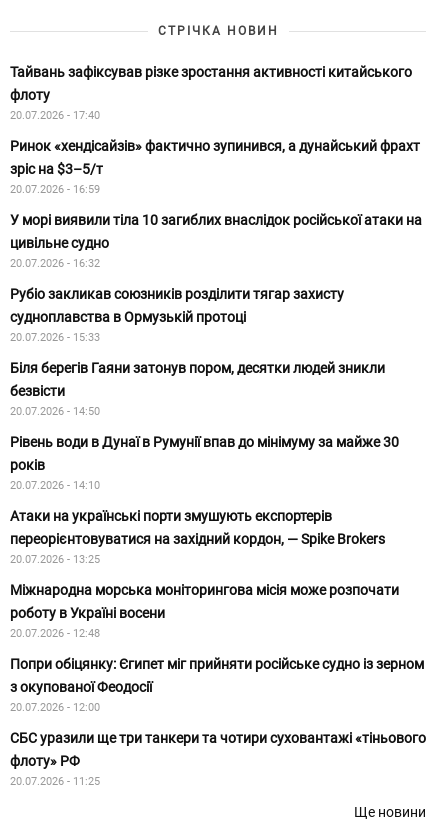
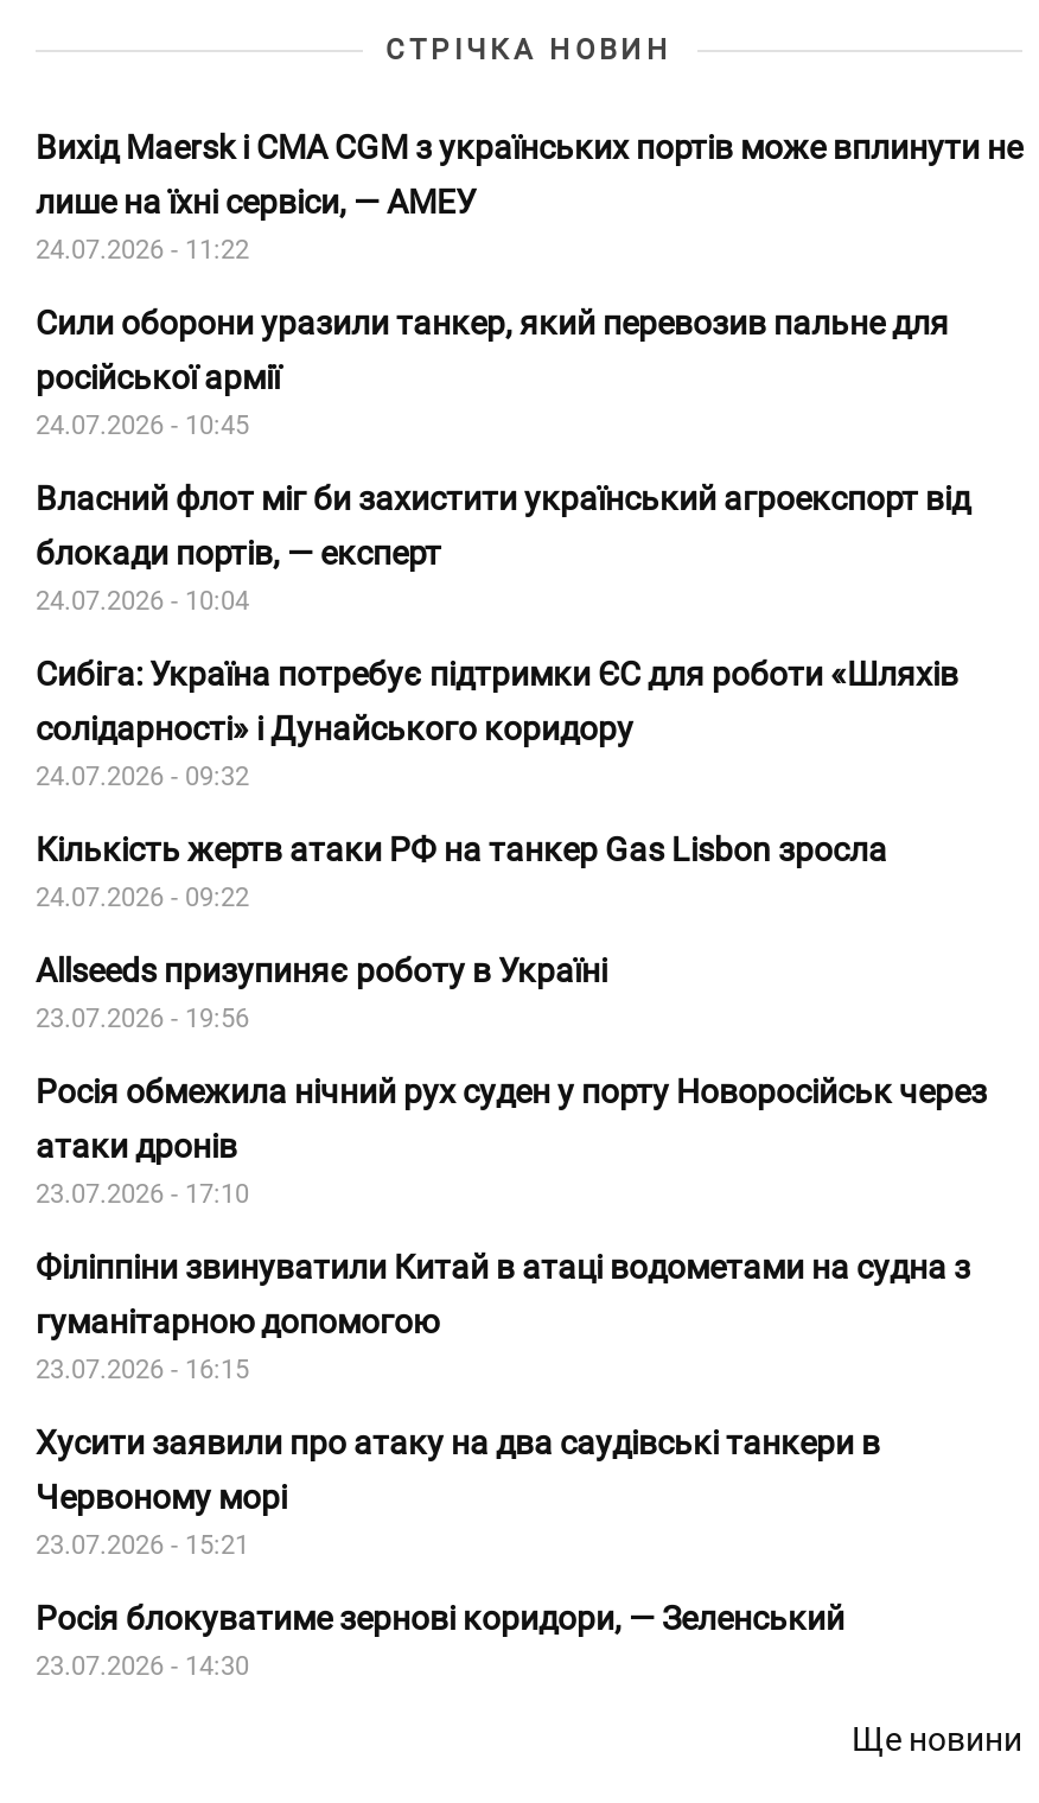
[10,64,412,122] Тайвань зафіксував різке зростання активності китайського | флоту | 20.07.2026 - 17:40 -> [36,128,1022,266] Вихід Maersk і CMA CGM з українських портів може вплинути не | лише на їхні сервіси, — АМЕУ | 24.07.2026 - 11:22
[10,138,420,196] Ринок «хендісайзів» фактично зупинився, а дунайський фрахт | зріс на $3–5/т | 20.07.2026 - 16:59 -> [36,304,949,441] Сили оборони уразили танкер, який перевозив пальне для | російської армії | 24.07.2026 - 10:45
[10,212,422,270] У морі виявили тіла 10 загиблих внаслідок російської атаки на | цивільне судно | 20.07.2026 - 16:32 -> [36,479,970,617] Власний флот міг би захистити український агроекспорт від | блокади портів, — експерт | 24.07.2026 - 10:04
[10,286,344,344] Рубіо закликав союзників розділити тягар захисту | судноплавства в Ормузькій протоці | 20.07.2026 - 15:33 -> [36,655,958,793] Cибіга: Україна потребує підтримки ЄС для роботи «Шляхів | солідарності» і Дунайського коридору | 24.07.2026 - 09:32
[10,360,385,418] Біля берегів Гаяни затонув пором, десятки людей зникли | безвісти | 20.07.2026 - 14:50 -> [36,831,887,914] Кількість жертв атаки РФ на танкер Gas Lisbon зросла | 24.07.2026 - 09:22
[10,434,399,492] Рівень води в Дунаї в Румунії впав до мінімуму за майже 30 | років | 20.07.2026 - 14:10 -> [36,952,607,1035] Allseeds призупиняє роботу в Україні | 23.07.2026 - 19:56
[10,508,385,566] Атаки на українські порти змушують експортерів | переорієнтовуватися на західний кордон, — Spike Brokers | 20.07.2026 - 13:25 -> [36,1073,987,1210] Росія обмежила нічний рух суден у порту Новоросійськ через | атаки дронів | 23.07.2026 - 17:10
[10,582,399,640] Міжнародна морська моніторингова місія може розпочати | роботу в Україні восени | 20.07.2026 - 12:48 -> [36,1248,970,1386] Філіппіни звинуватили Китай в атаці водометами на судна з | гуманітарною допомогою | 23.07.2026 - 16:15
[10,656,424,714] Попри обіцянку: Єгипет міг прийняти російське судно із зерном | з окупованої Феодосії | 20.07.2026 - 12:00 -> [36,1424,880,1561] Хусити заявили про атаку на два саудівські танкери в | Червоному морі | 23.07.2026 - 15:21
[10,730,426,788] СБС уразили ще три танкери та чотири суховантажі «тіньового | флоту» РФ | 20.07.2026 - 11:25 -> [36,1599,852,1682] Росія блокуватиме зернові коридори, — Зеленський | 23.07.2026 - 14:30

